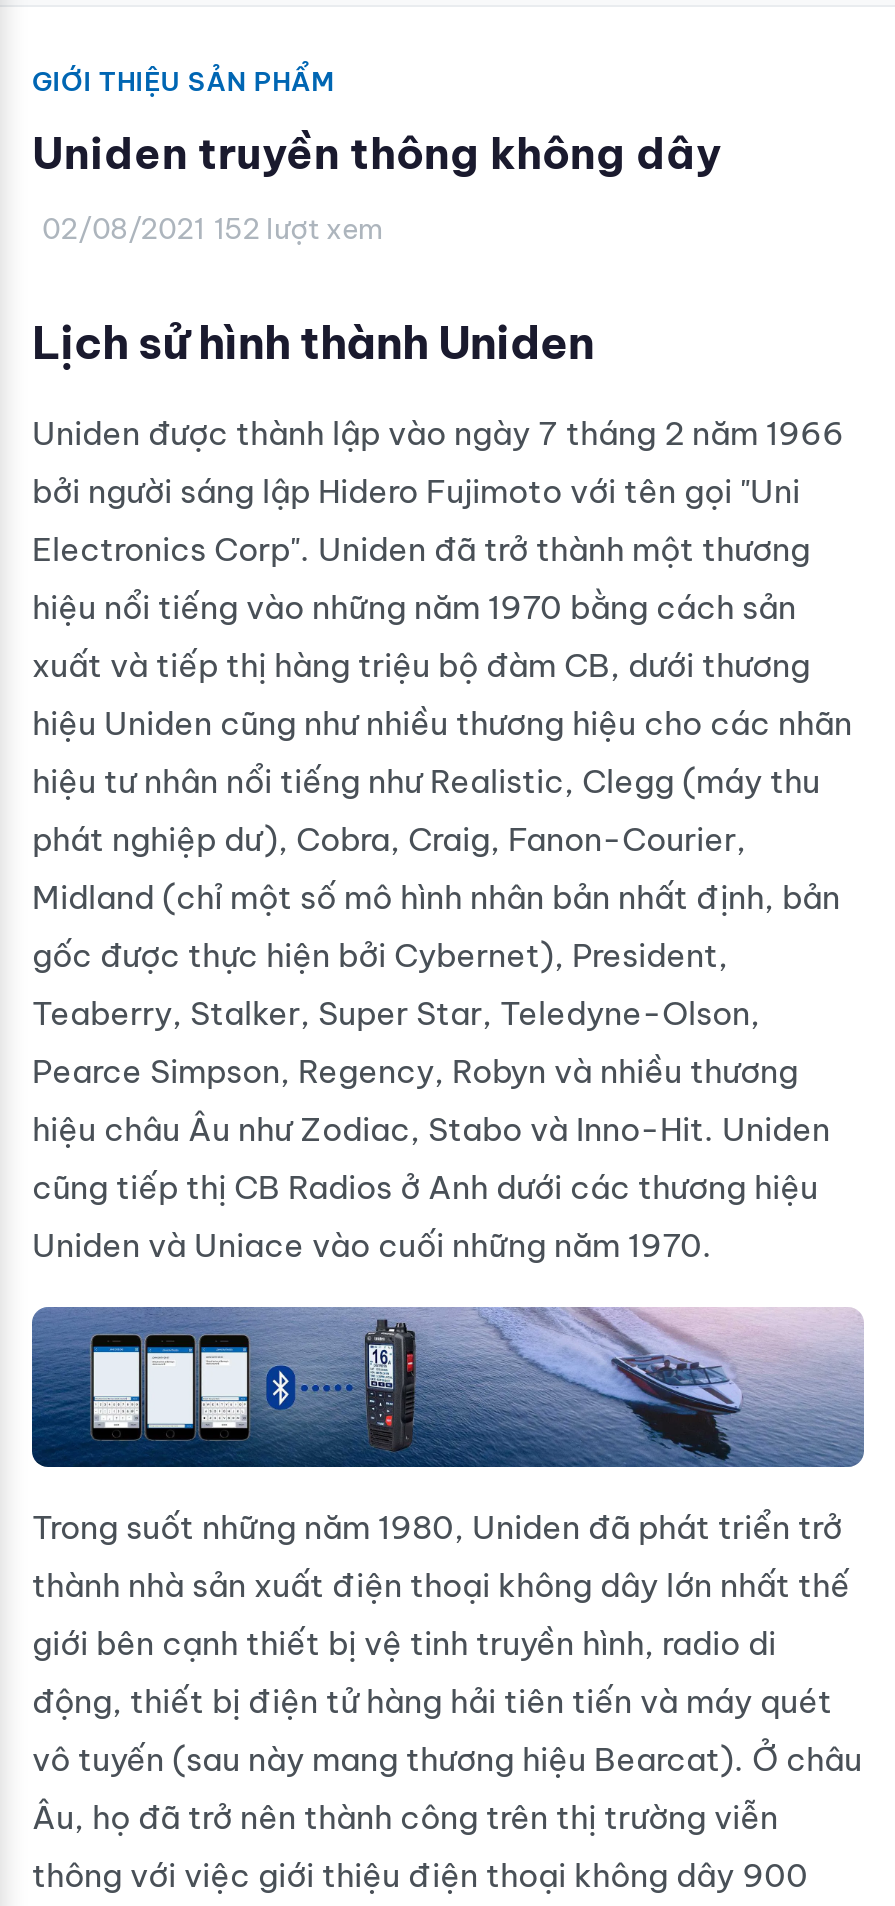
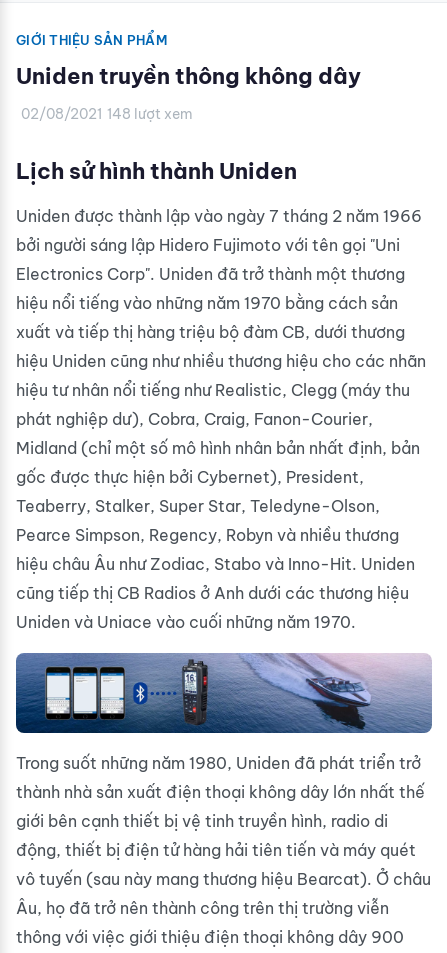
[42,211,384,247] 02/08/2021 152 lượt xem -> [21,105,193,123] 02/08/2021 148 lượt xem

